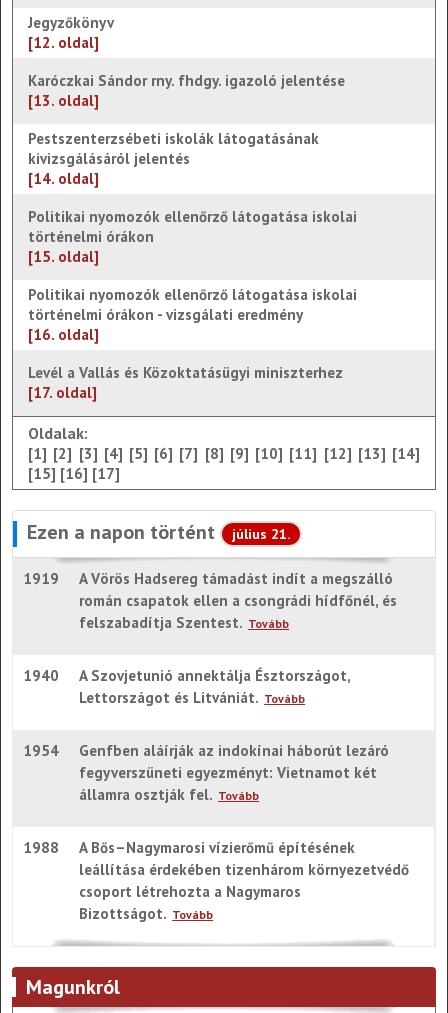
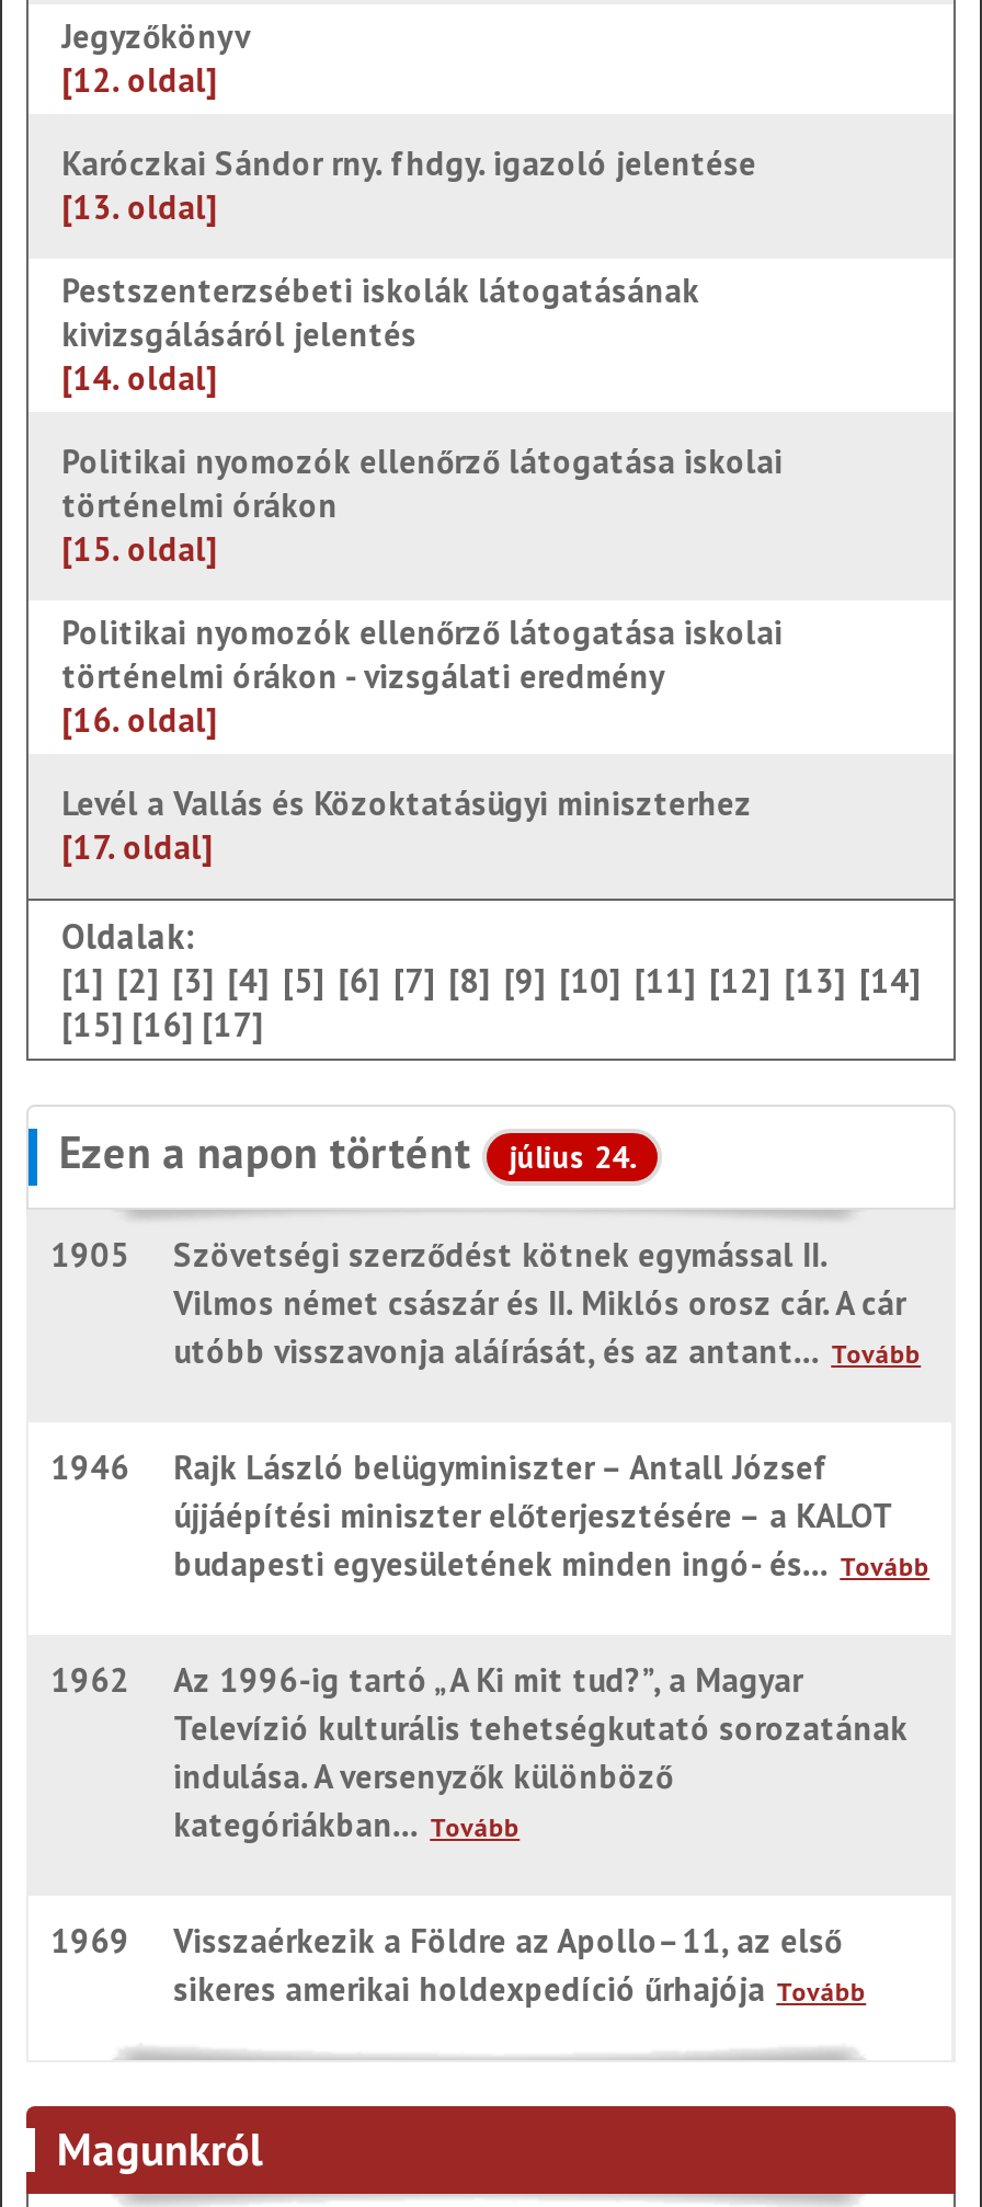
[27,519,290,545] Ezen a napon történt július 21. -> [59,1124,636,1181] Ezen a napon történt július 24.
[23,569,397,632] 1919 | A Vörös Hadsereg támadást indít a megszálló | román csapatok ellen a csongrádi hídfőnél, és | felszabadítja Szentest. Tovább -> [51,1234,921,1372] 1905 | Szövetségi szerződést kötnek egymással II. | Vilmos német császár és II. Miklós orosz cár. A cár | utóbb visszavonja aláírását, és az antant... Tovább
[23,666,350,707] 1940 | A Szovjetunió annektálja Észtországot, | Lettországot és Litvániát. Tovább -> [51,1446,930,1585] 1946 | Rajk László belügyminiszter – Antall József | újjáépítési miniszter előterjesztésére – a KALOT | budapesti egyesületének minden ingó- és... Tovább
[23,741,389,804] 1954 | Genfben aláírják az indokínai háborút lezáró | fegyverszüneti egyezményt: Vietnamot két | államra osztják fel. Tovább -> [51,1659,908,1845] 1962 | Az 1996-ig tartó „A Ki mit tud?”, a Magyar | Televízió kulturális tehetségkutató sorozatának | indulása. A versenyzők különböző | kategóriákban... Tovább
[23,838,409,923] 1988 | A Bős–Nagymarosi vízierőmű építésének | leállítása érdekében tizenhárom környezetvédő | csoport létrehozta a Nagymaros | Bizottságot. Tovább -> [51,1920,866,2010] 1969 | Visszaérkezik a Földre az Apollo–11, az első | sikeres amerikai holdexpedíció űrhajója Tovább

